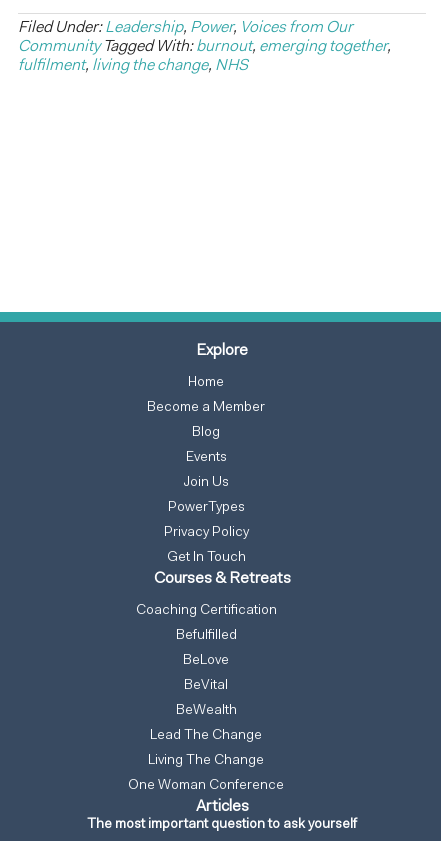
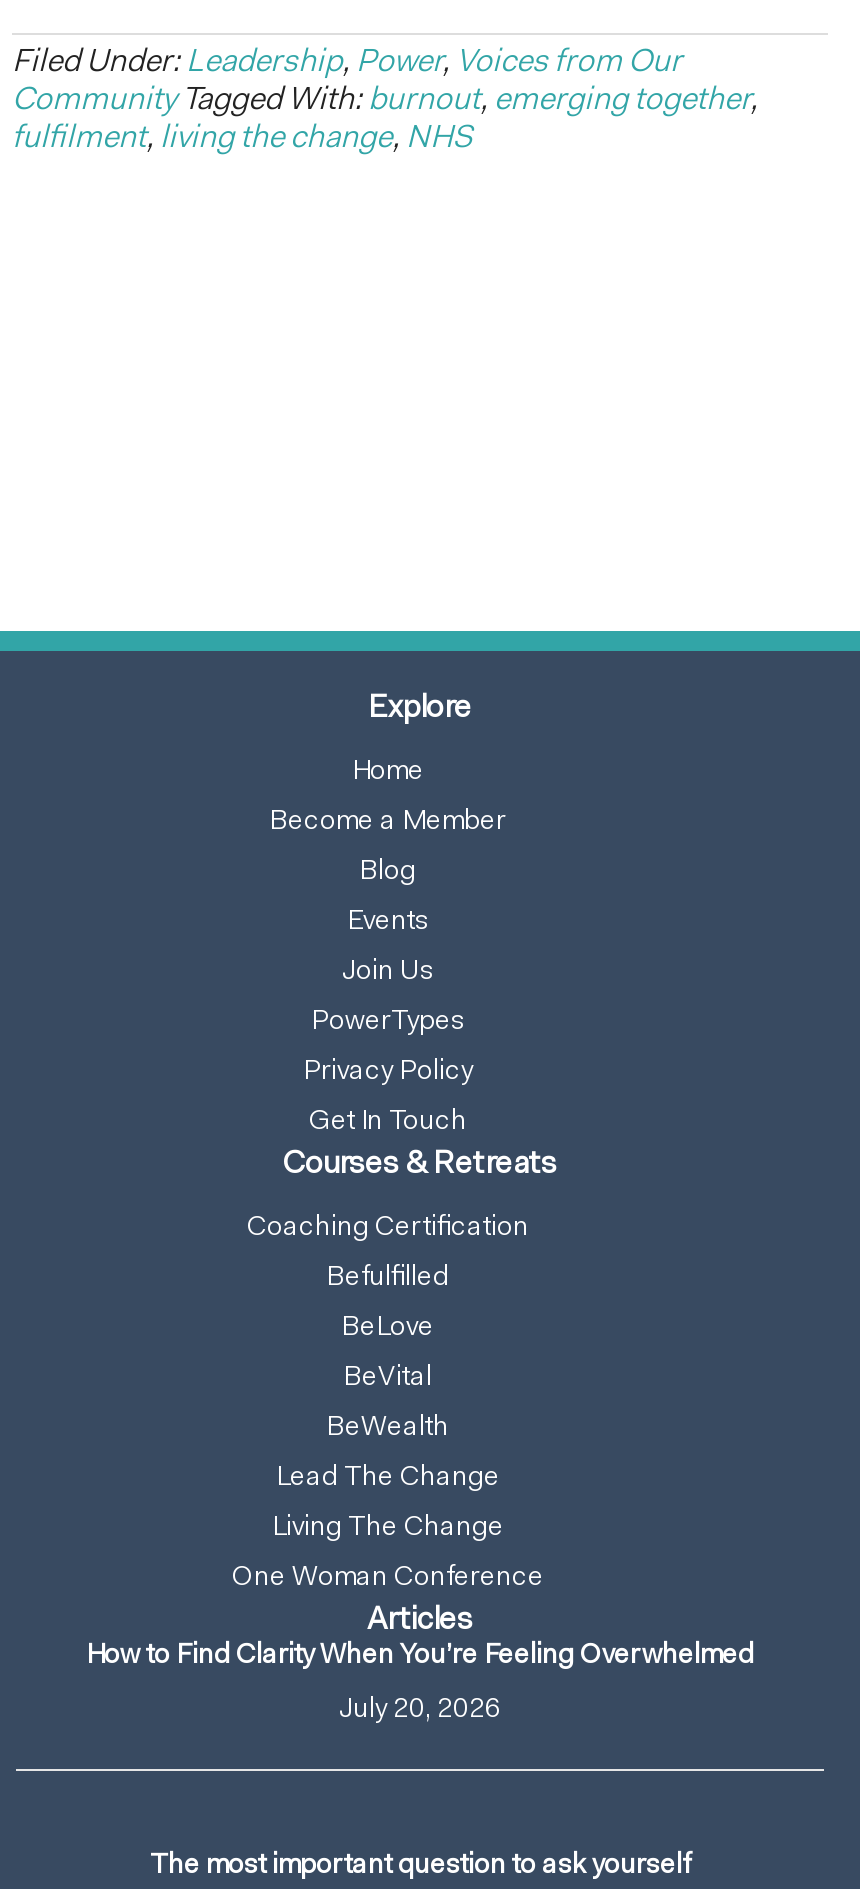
none -> [86,1643,754,1725] How to Find Clarity When You’re Feeling Overwhelmed | July 20, 2026

